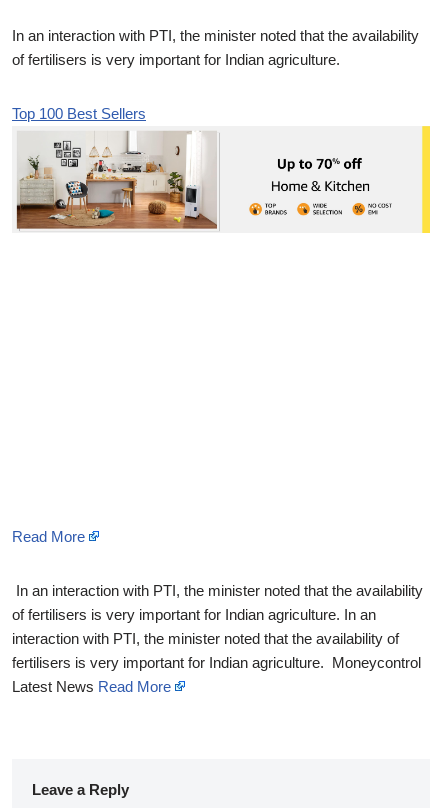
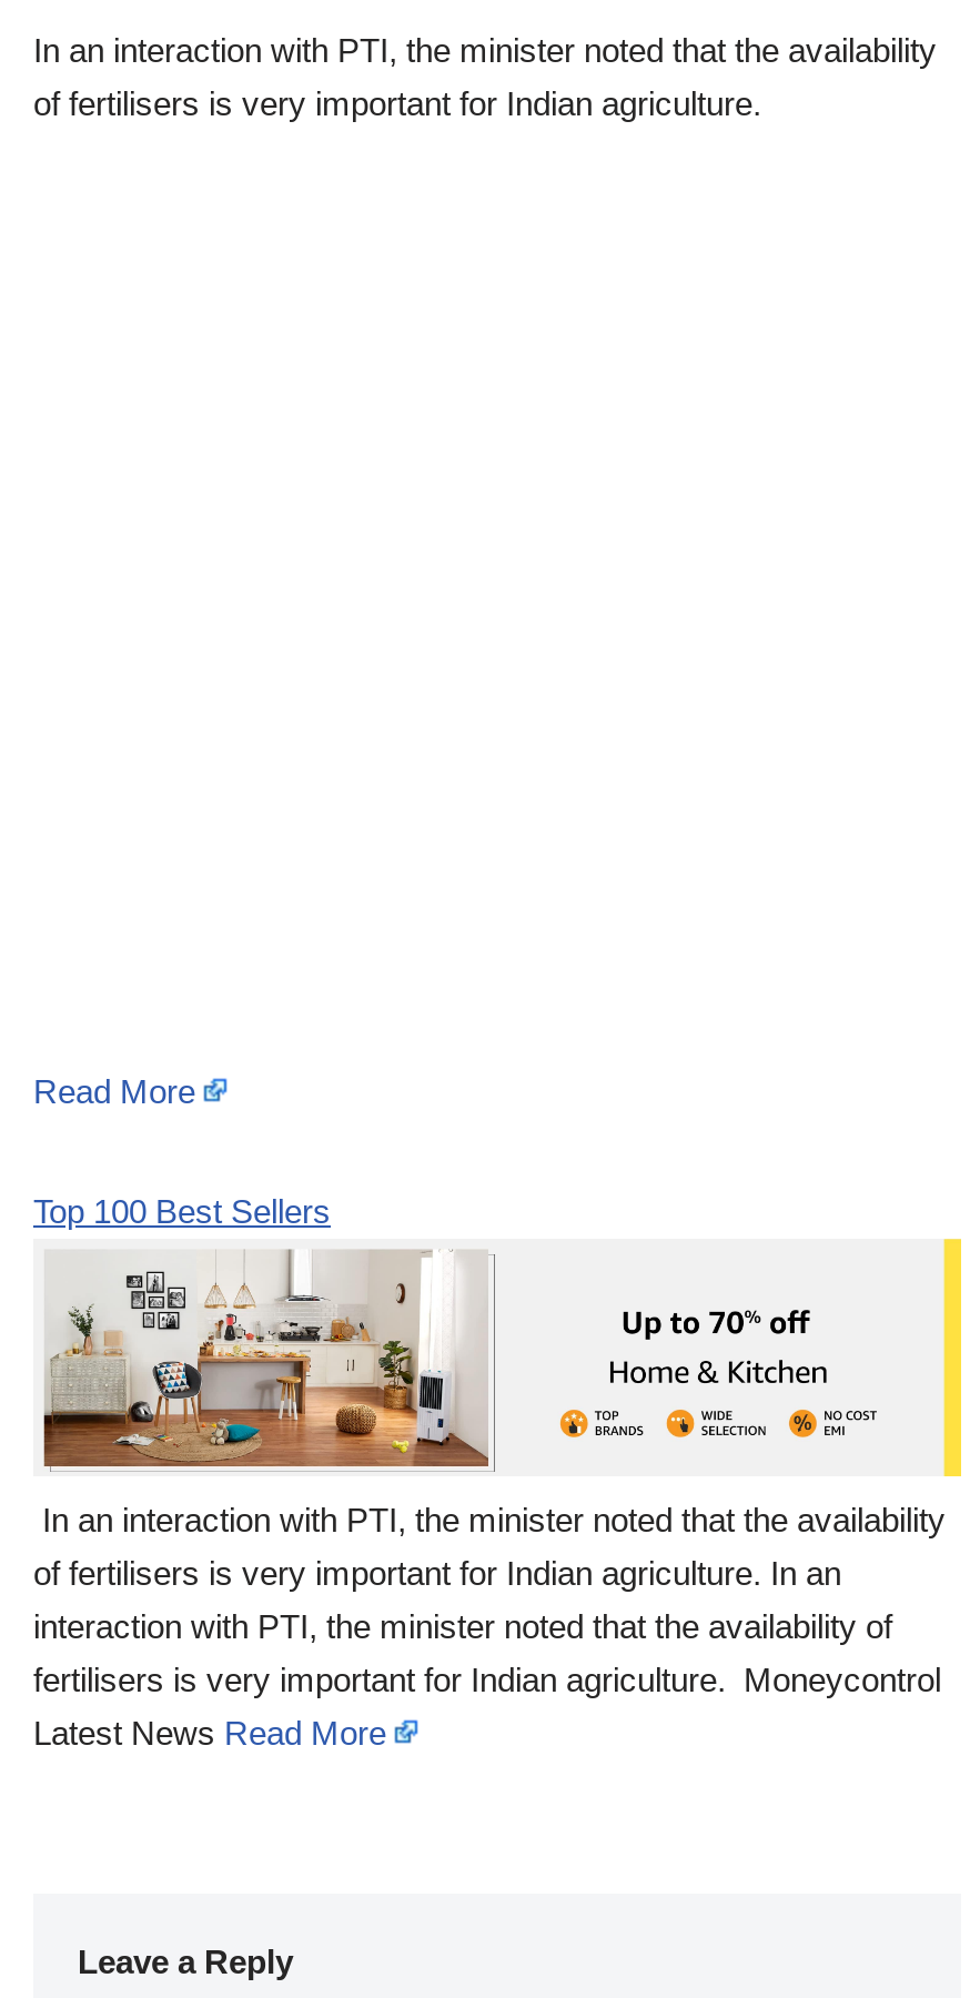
moved [12,105,146,122] -> [33,1192,331,1230]: Top 100 Best Sellers
moved [16,135,215,229] -> [42,1259,484,1467]: [image]
moved [12,528,85,545] -> [33,1072,195,1110]: Read More

